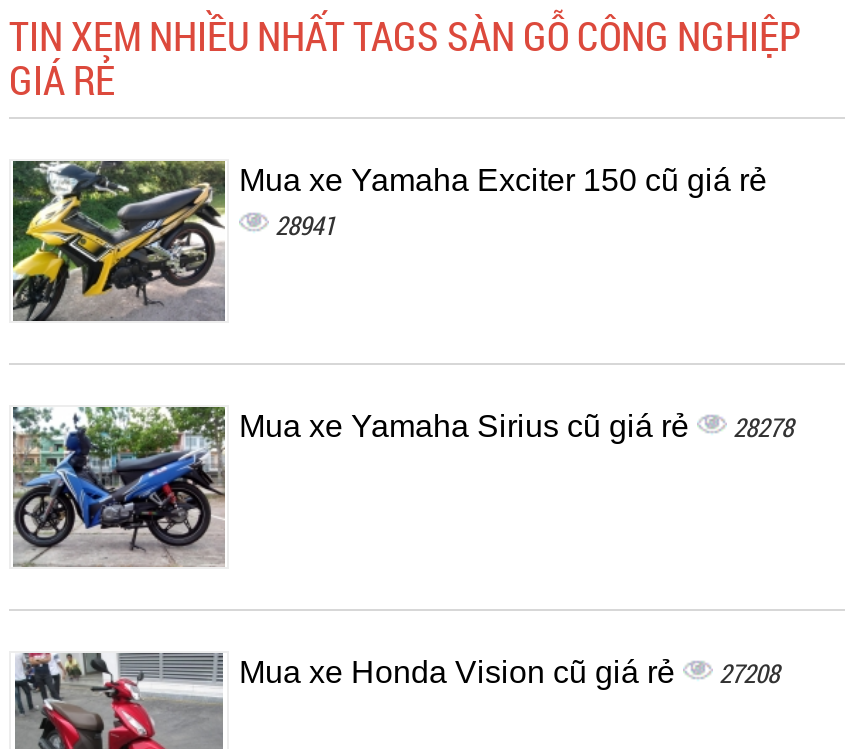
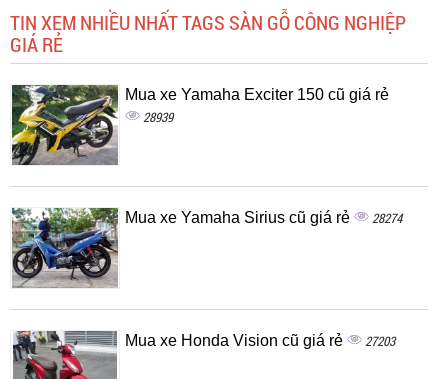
[275,207,335,243] 28941 -> [143,108,173,126] 28939
[239,409,793,445] Mua xe Yamaha Sirius cũ giá rẻ 28278 -> [125,209,402,227] Mua xe Yamaha Sirius cũ giá rẻ 28274
[239,655,779,691] Mua xe Honda Vision cũ giá rẻ 27208 -> [125,332,395,350] Mua xe Honda Vision cũ giá rẻ 27203

